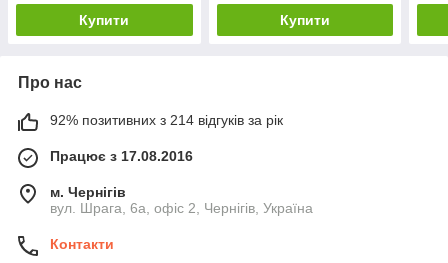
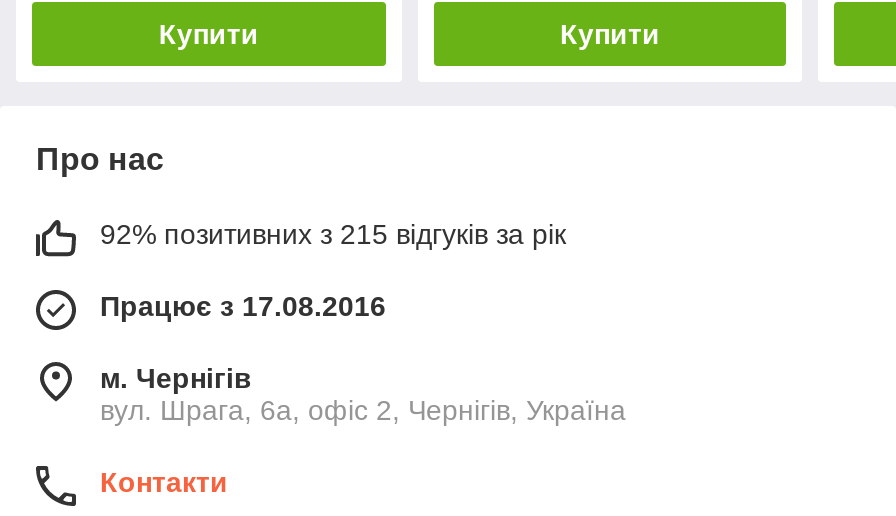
[50,112,283,128] 92% позитивних з 214 відгуків за рік -> [100,218,566,250] 92% позитивних з 215 відгуків за рік

